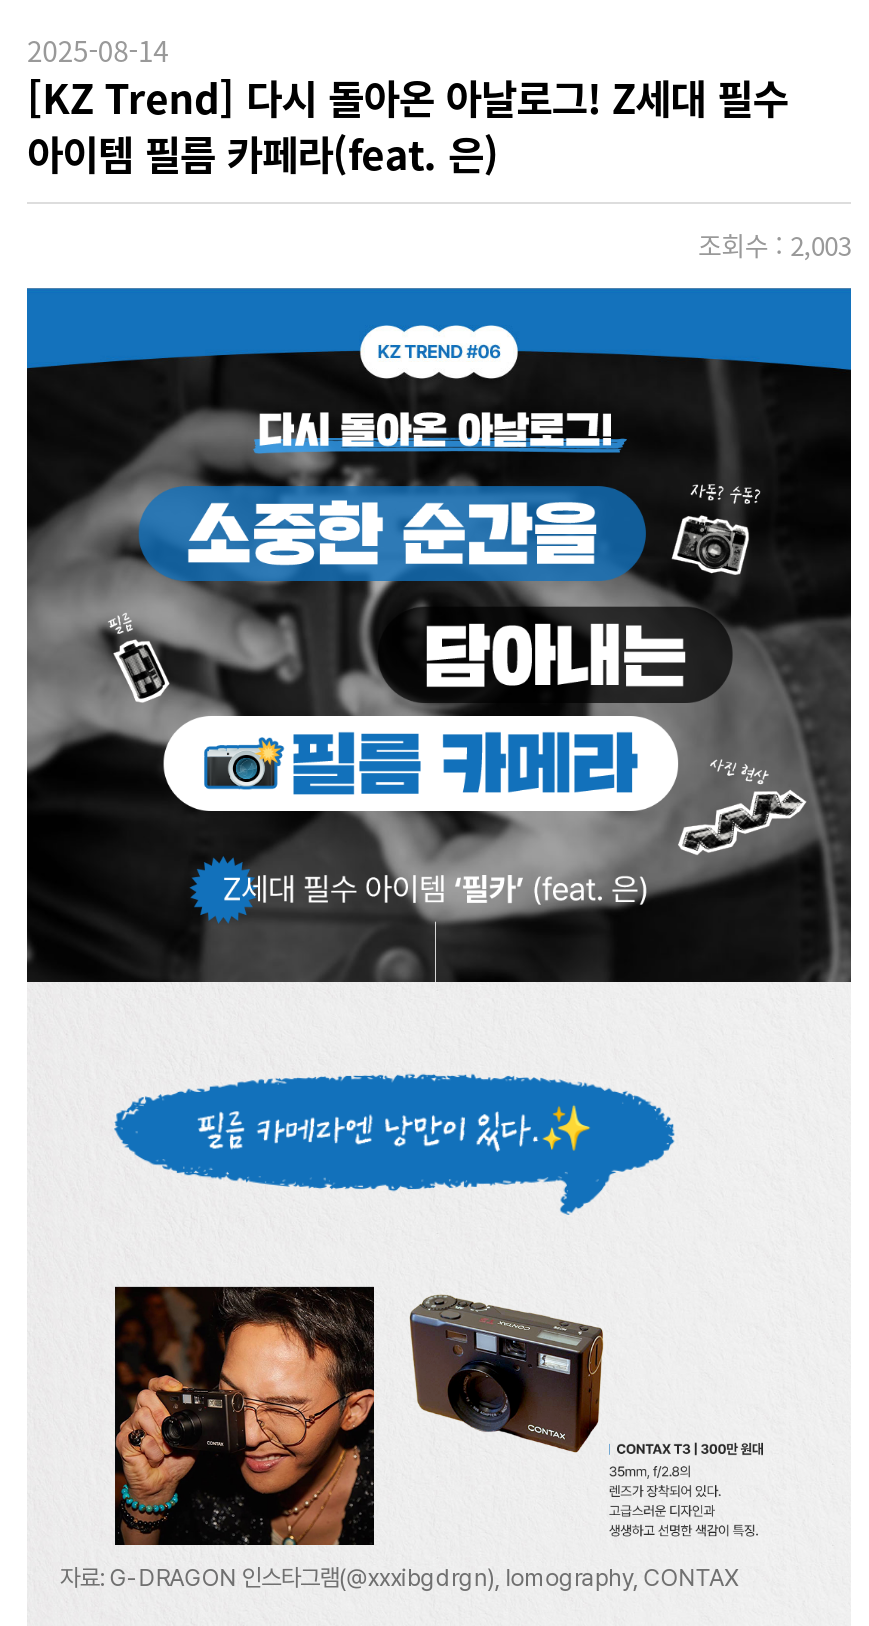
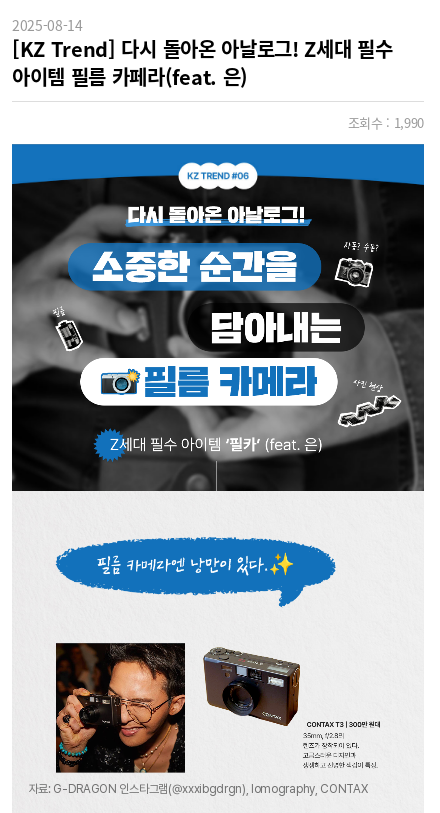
[698,226,851,264] 조회수 : 2,003 -> [347,113,424,132] 조회수 : 1,990

